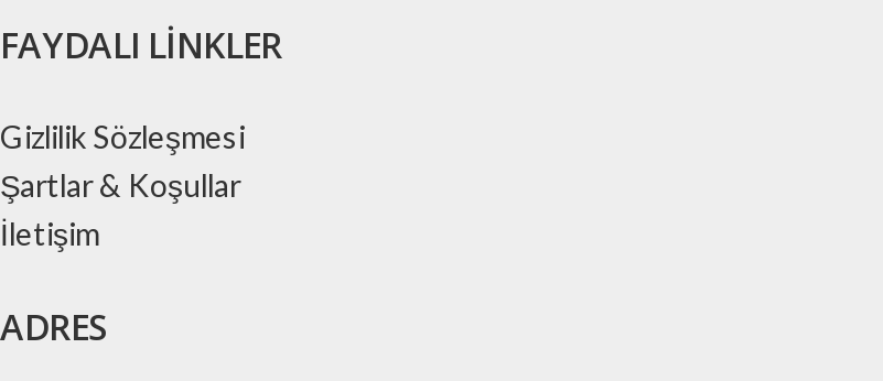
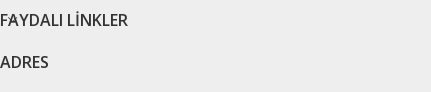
[0,119,245,253] Gizlilik Sözleşmesi | Şartlar & Koşullar | İletişim -> none

